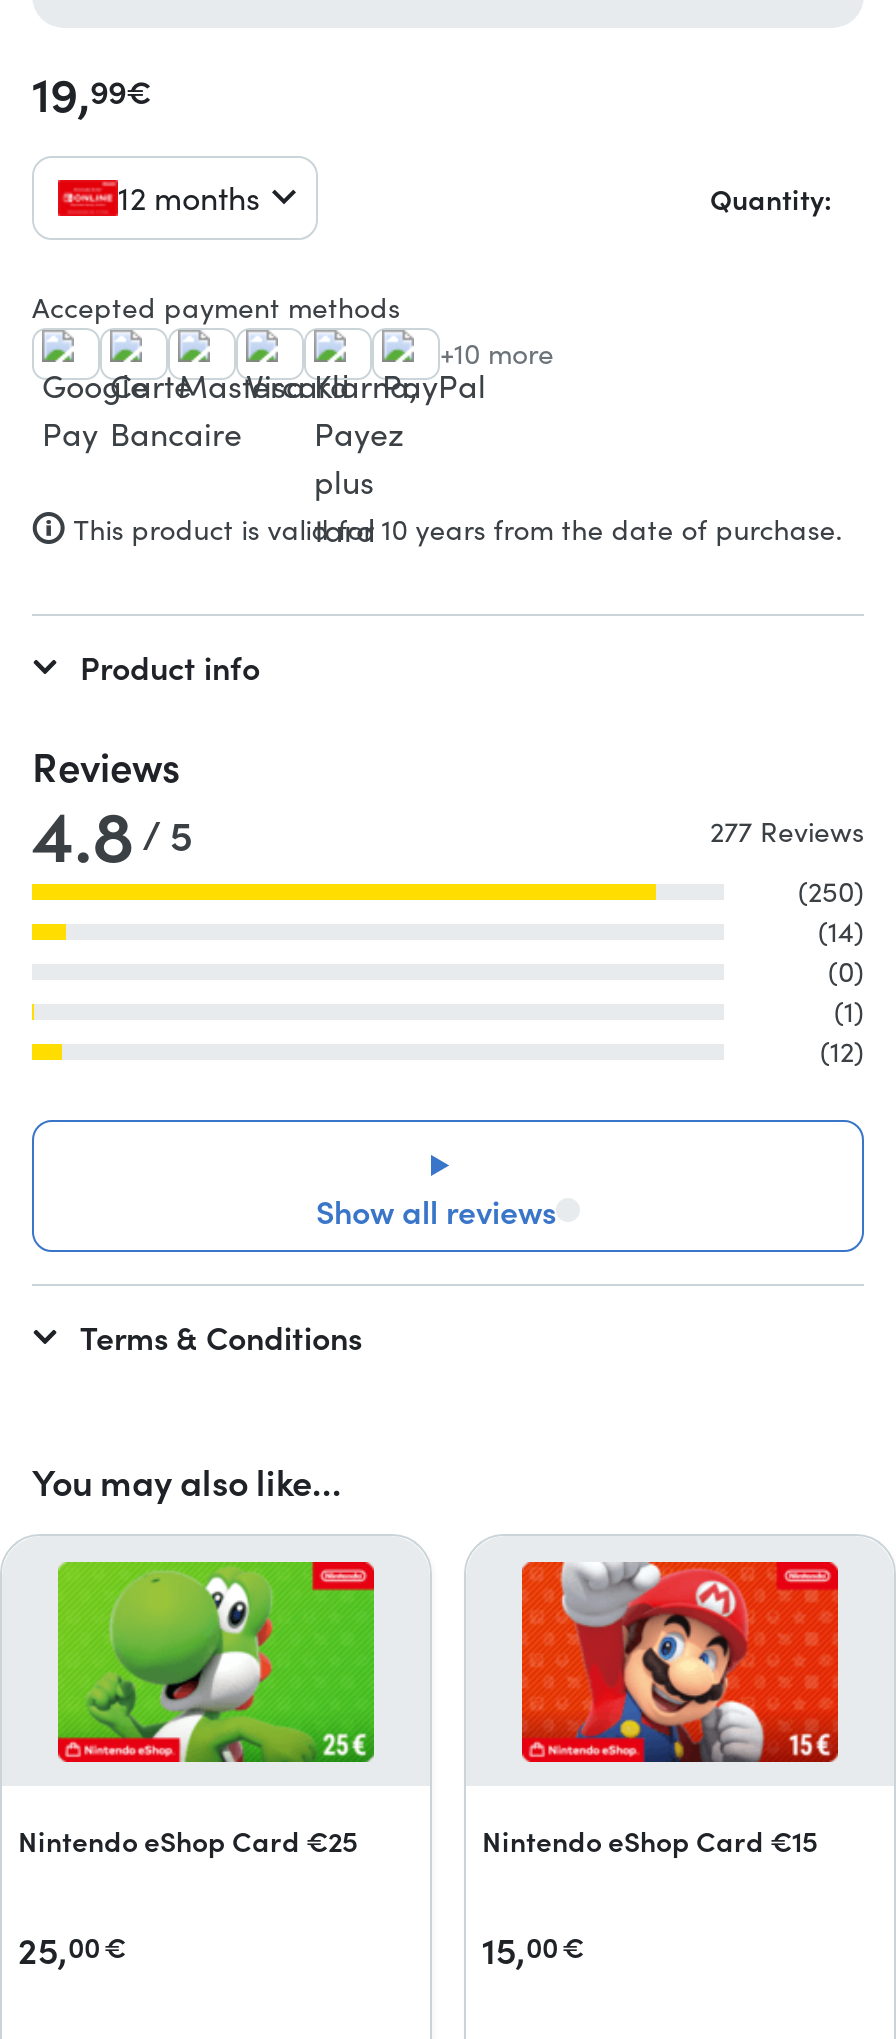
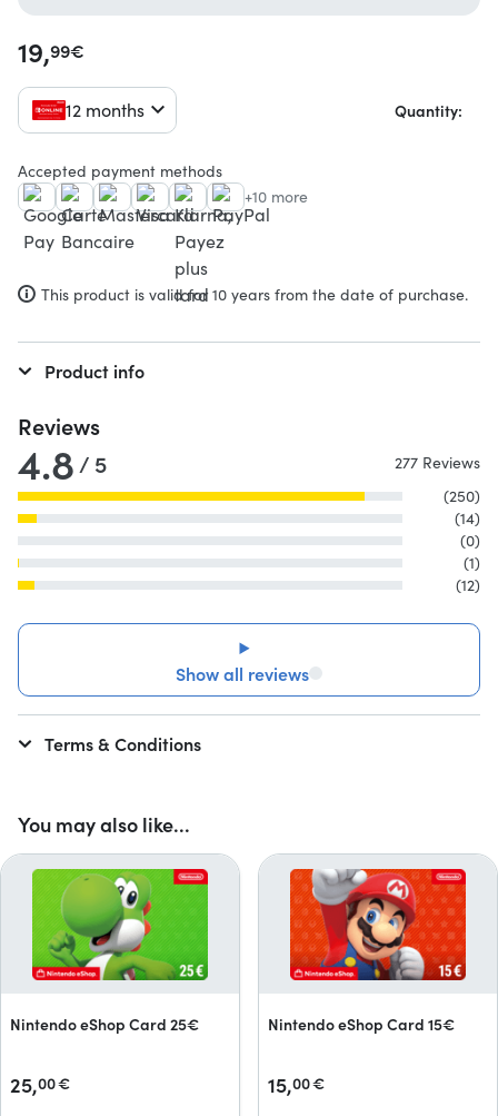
[18,1820,358,1860] Nintendo eShop Card €25 -> [10,1013,199,1035] Nintendo eShop Card 25€
[482,1820,818,1860] Nintendo eShop Card €15 -> [268,1013,455,1035] Nintendo eShop Card 15€

